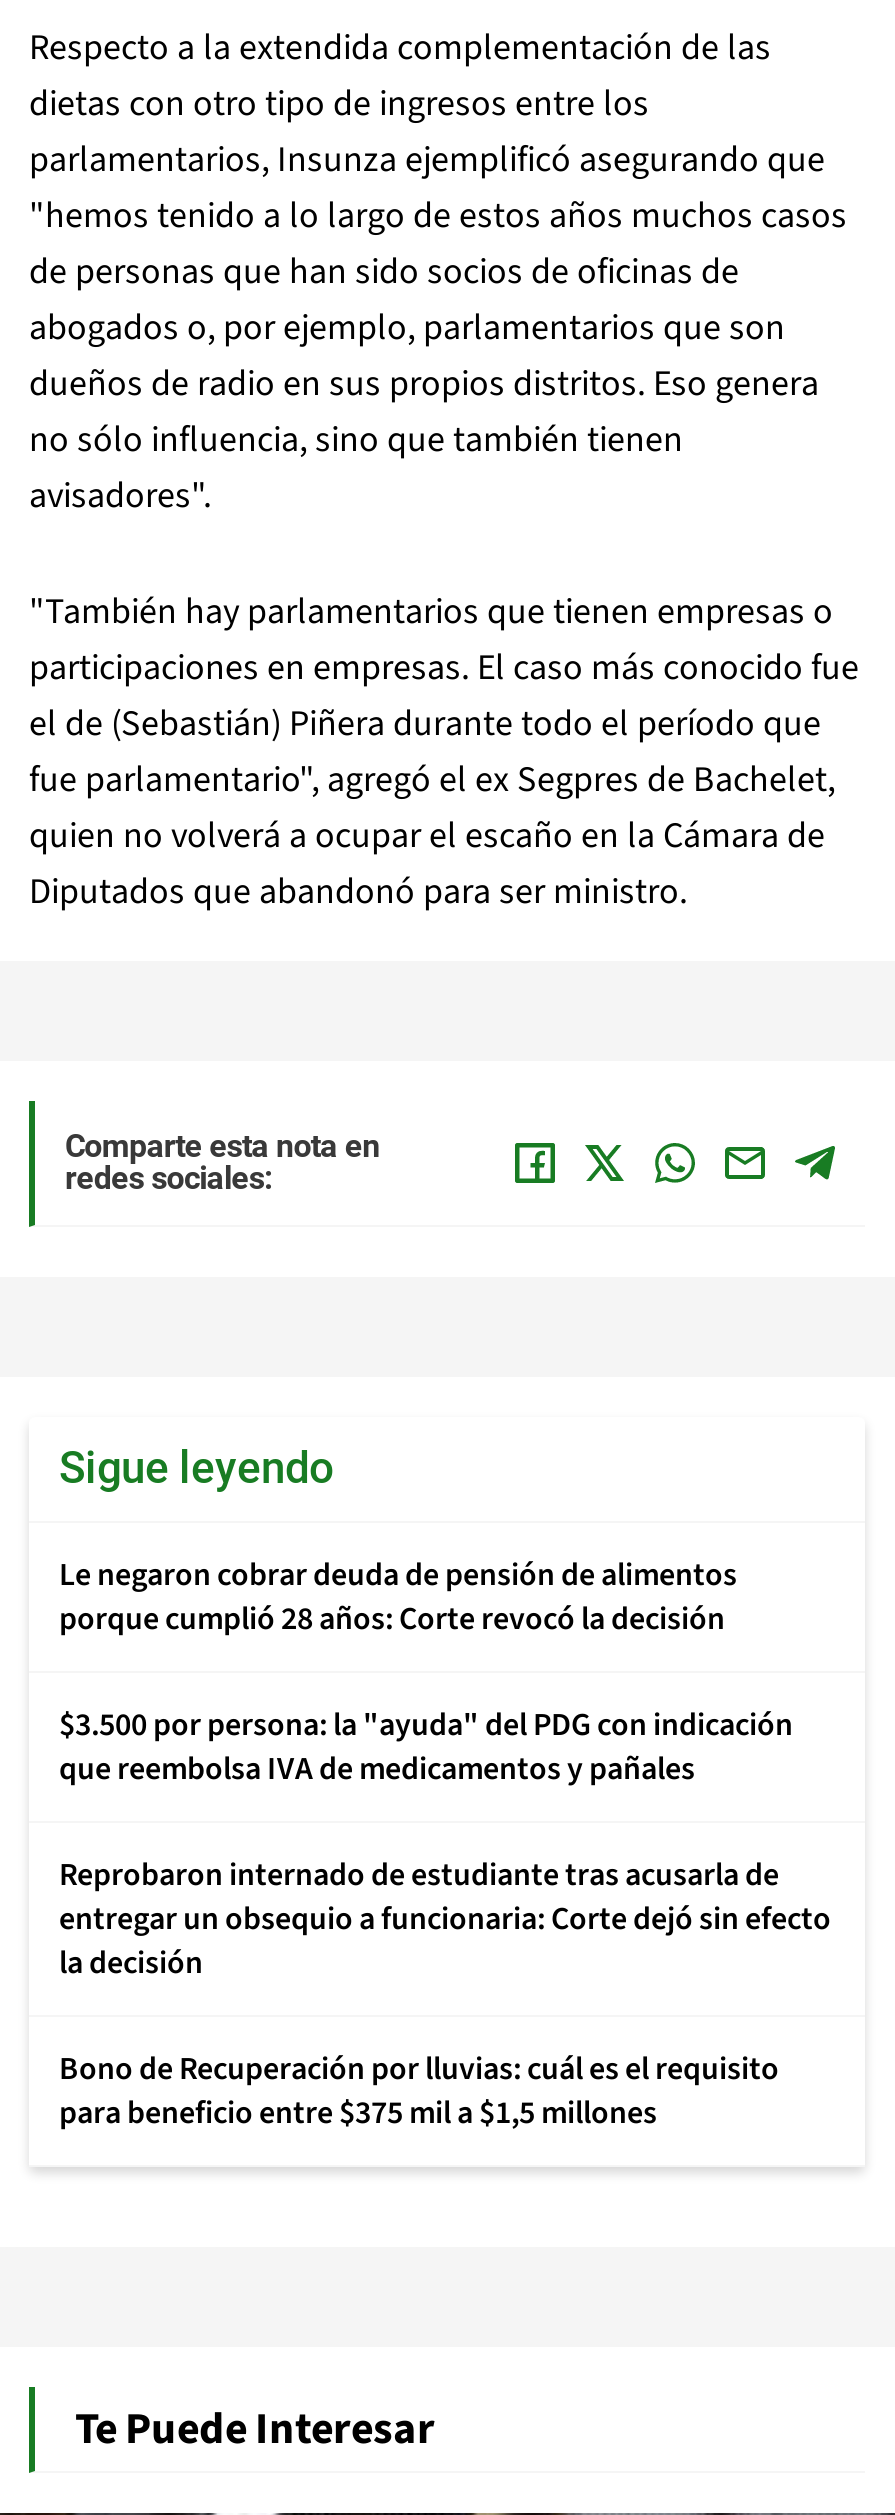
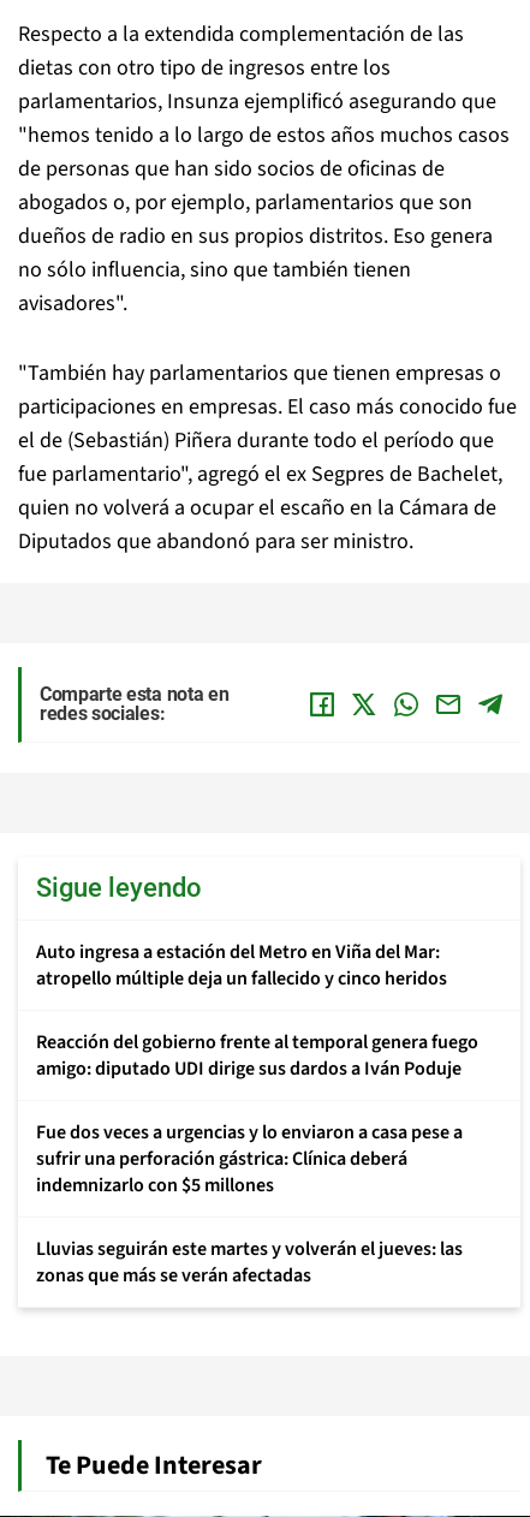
[59,1553,737,1641] Le negaron cobrar deuda de pensión de alimentos | porque cumplió 28 años: Corte revocó la decisión -> [36,939,447,992] Auto ingresa a estación del Metro en Viña del Mar: | atropello múltiple deja un fallecido y cinco heridos
[59,1703,793,1791] $3.500 por persona: la "ayuda" del PDG con indicación | que reembolsa IVA de medicamentos y pañales -> [36,1029,478,1082] Reacción del gobierno frente al temporal genera fuego | amigo: diputado UDI dirige sus dardos a Iván Poduje
[59,1853,831,1985] Reprobaron internado de estudiante tras acusarla de | entregar un obsequio a funcionaria: Corte dejó sin efecto | la decisión -> [36,1119,463,1198] Fue dos veces a urgencias y lo enviaron a casa pese a | sufrir una perforación gástrica: Clínica deberá | indemnizarlo con $5 millones
[59,2047,779,2135] Bono de Recuperación por lluvias: cuál es el requisito | para beneficio entre $375 mil a $1,5 millones -> [36,1236,463,1289] Lluvias seguirán este martes y volverán el jueves: las | zonas que más se verán afectadas

